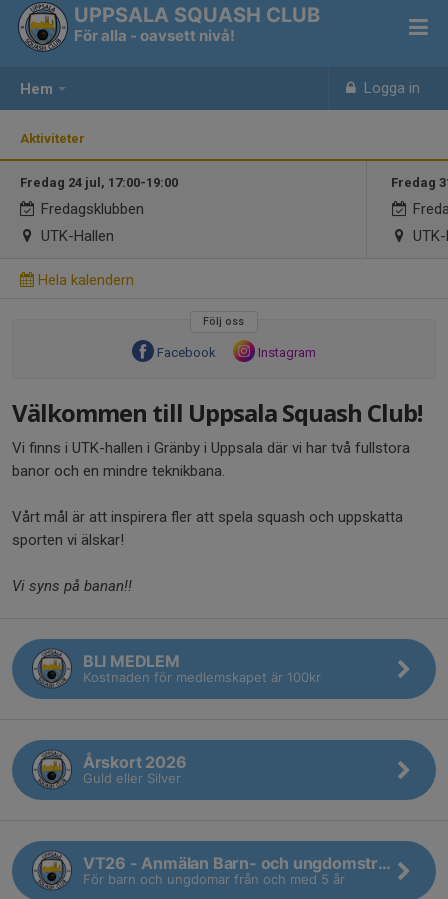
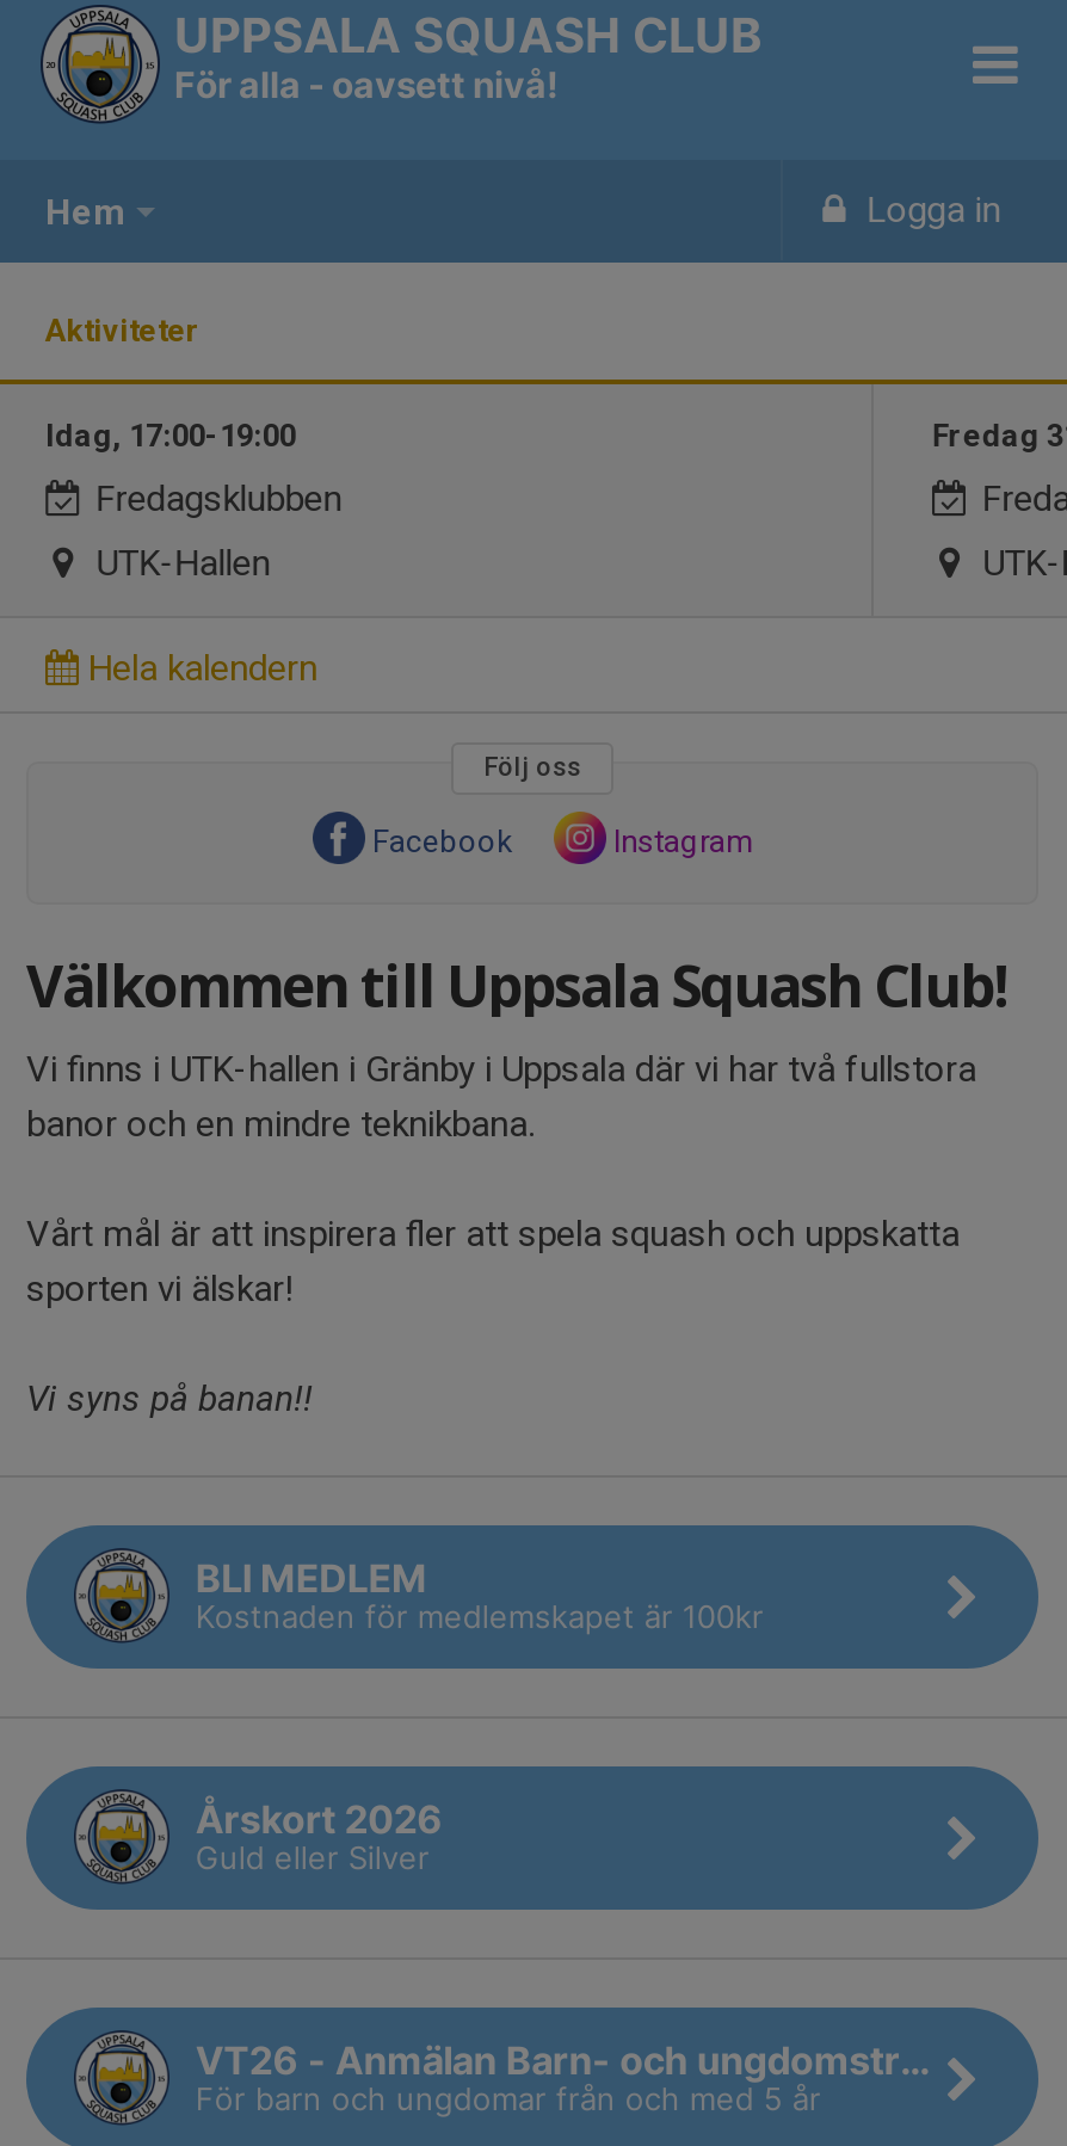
[20,175,178,190] Fredag 24 jul, 17:00-19:00 -> [45,418,296,454] Idag, 17:00-19:00

